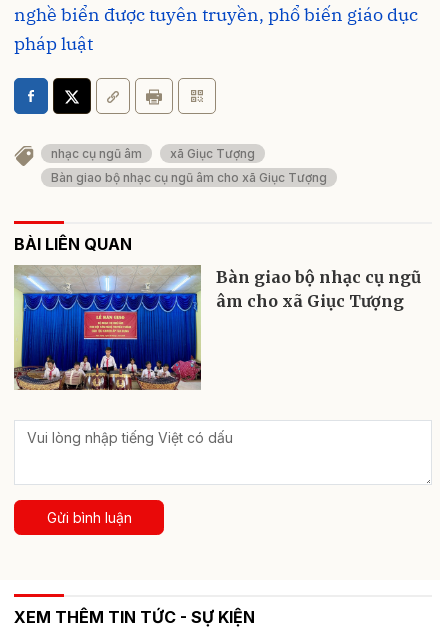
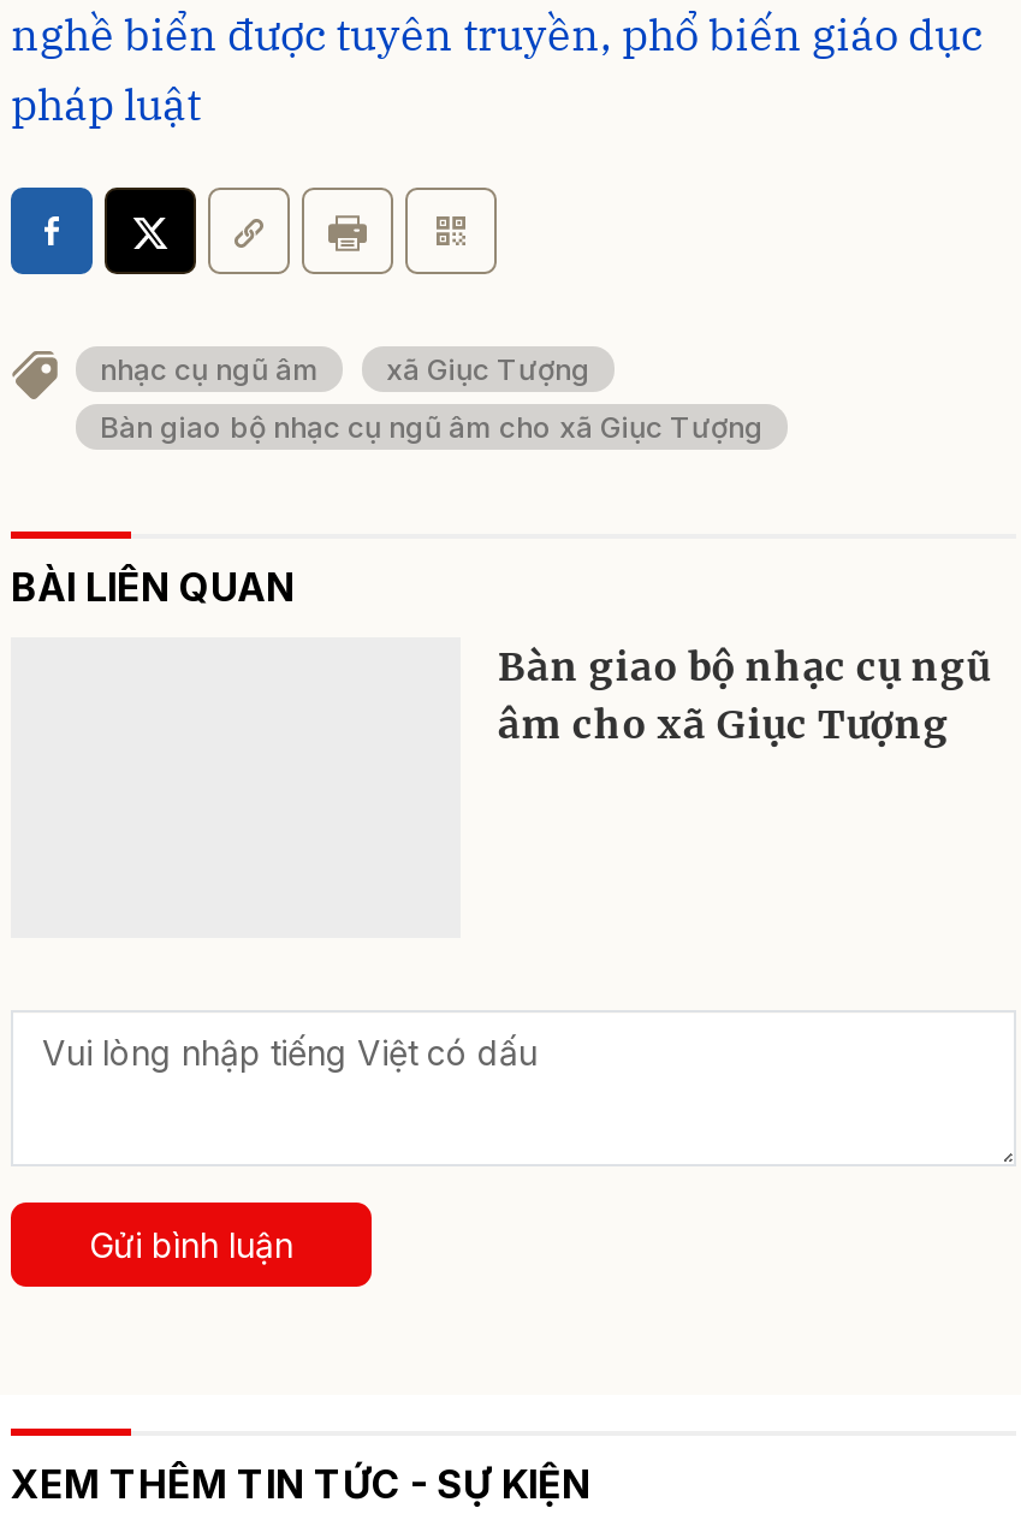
[13,265,202,391] [image] -> none

